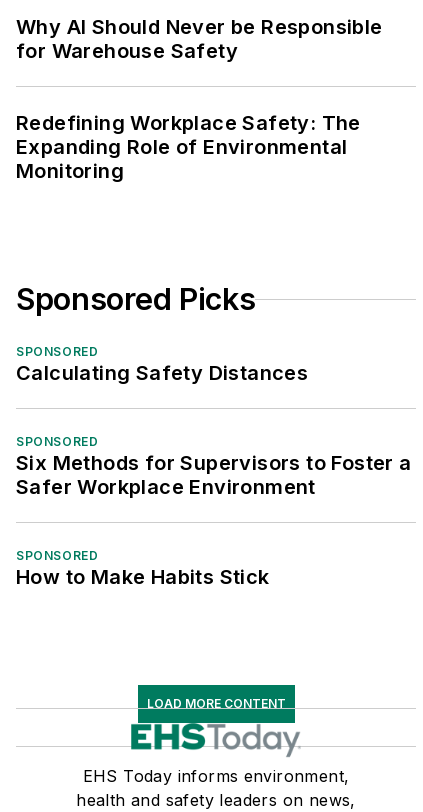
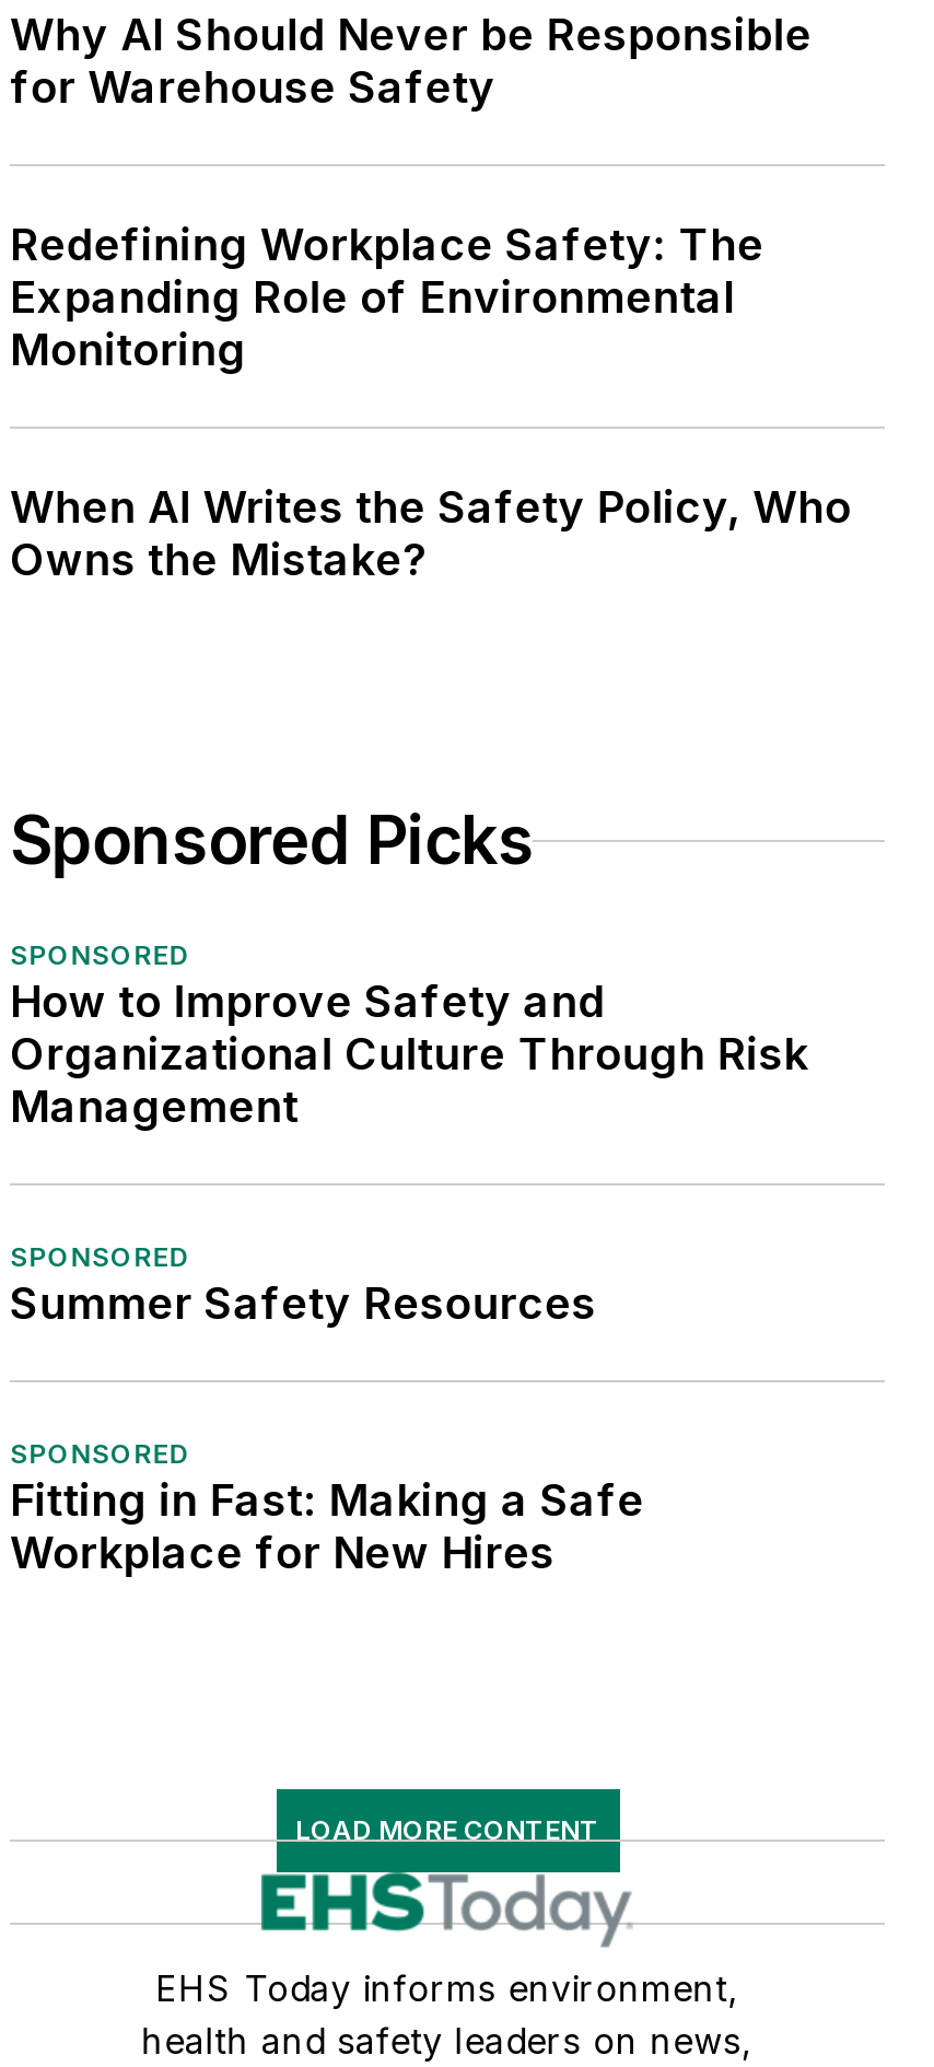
none -> [10,482,852,587] When AI Writes the Safety Policy, Who | Owns the Mistake?
[16,361,308,385] Calculating Safety Distances -> [10,976,808,1134] How to Improve Safety and | Organizational Culture Through Risk | Management
[16,451,412,499] Six Methods for Supervisors to Foster a | Safer Workplace Environment -> [10,1278,596,1331] Summer Safety Resources
[16,565,270,589] How to Make Habits Stick -> [10,1475,644,1580] Fitting in Fast: Making a Safe | Workplace for New Hires

